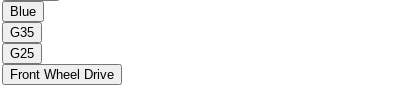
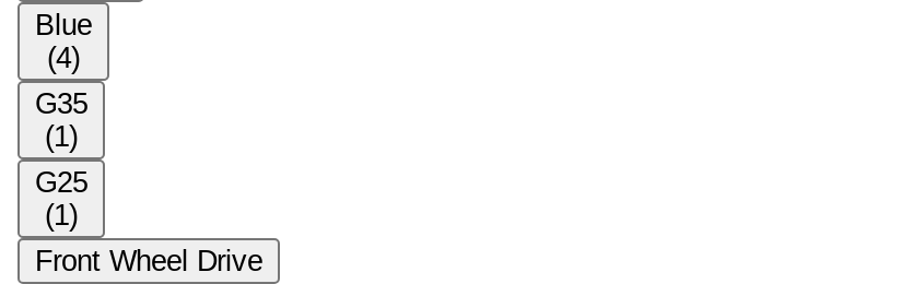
none -> [47,41,80,74] (4)
none -> [45,120,78,153] (1)
none -> [45,199,78,231] (1)

